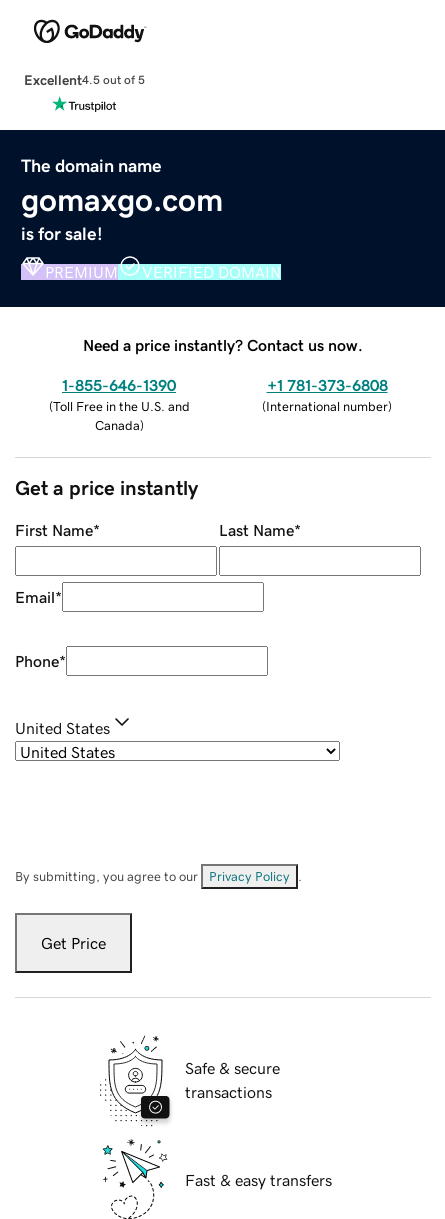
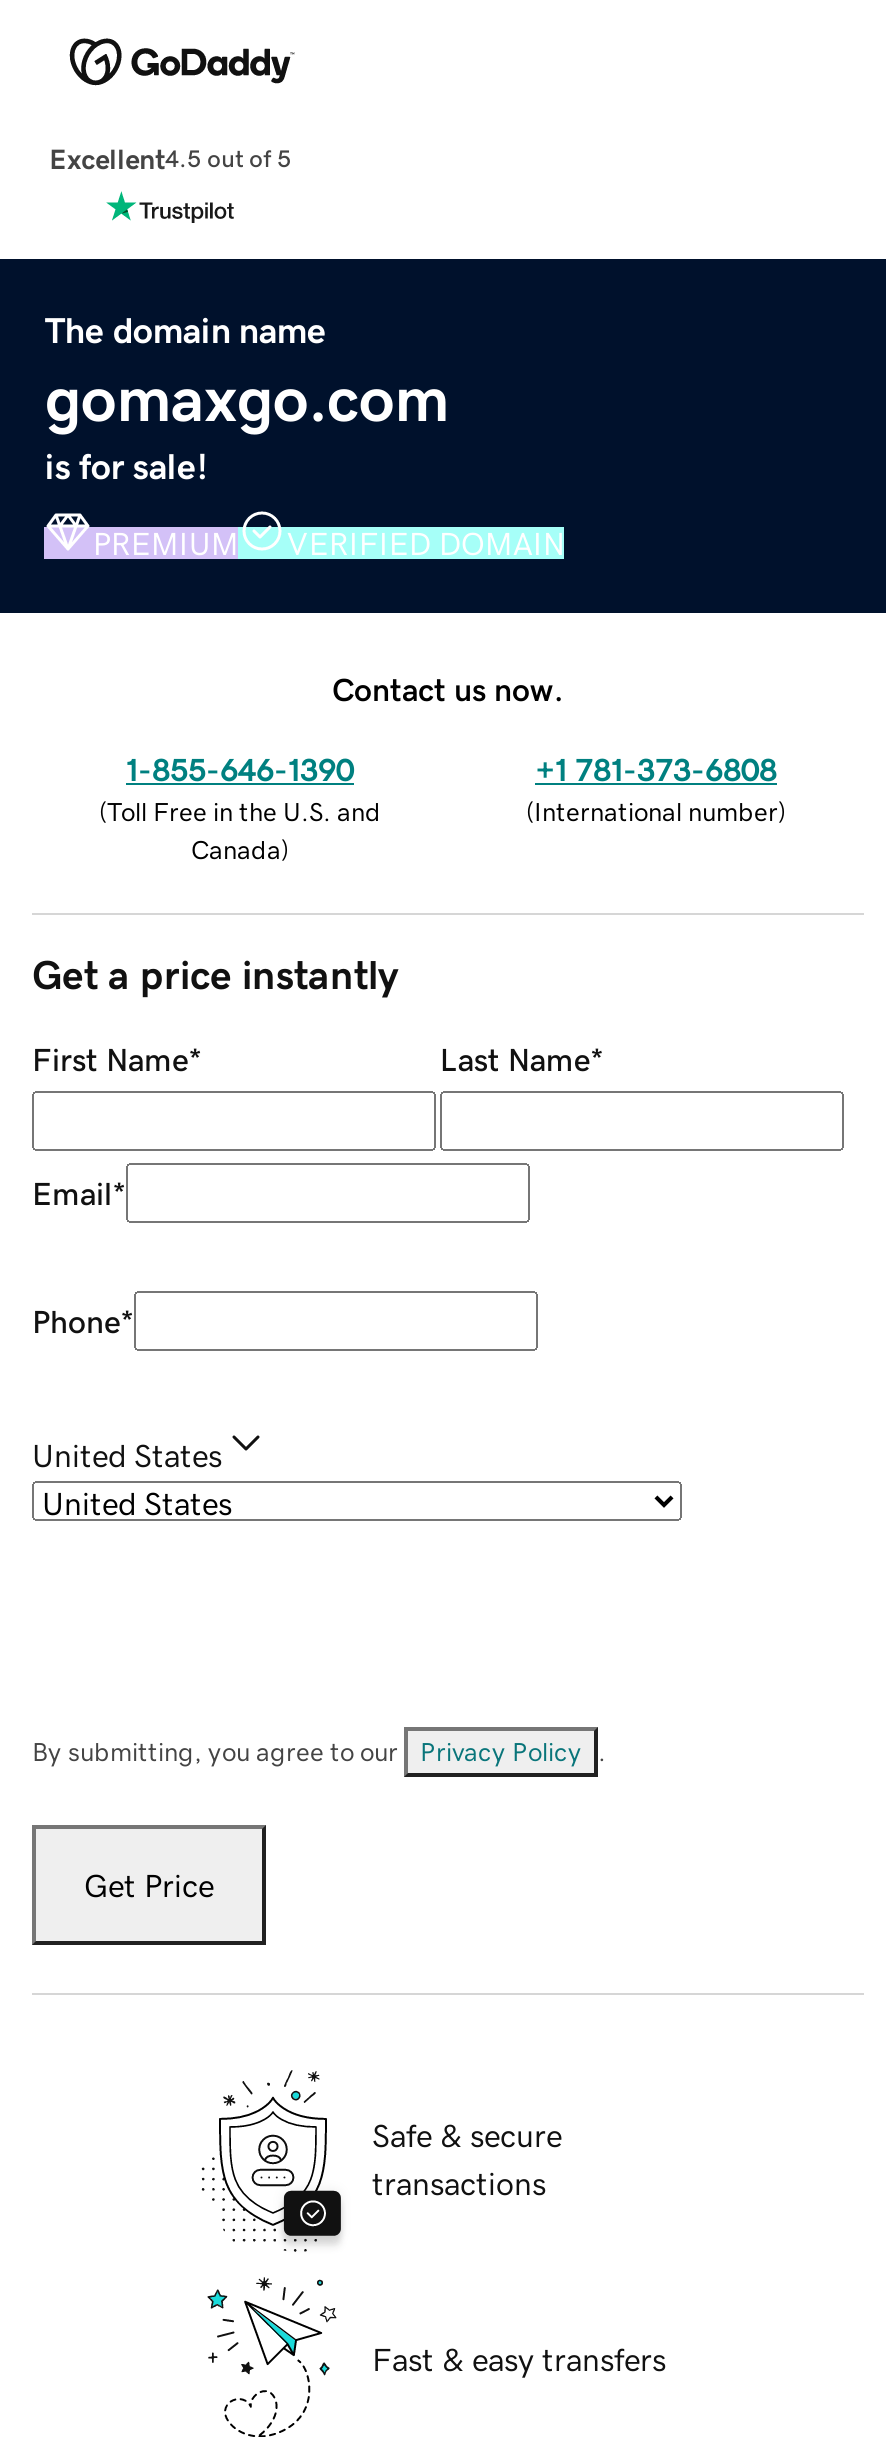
[83,337,363,353] Need a price instantly? Contact us now. -> [332,672,564,704] Contact us now.

